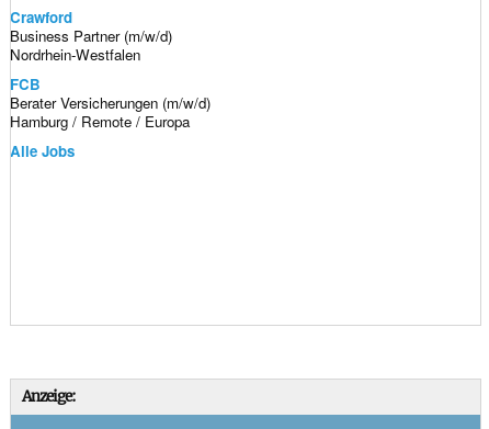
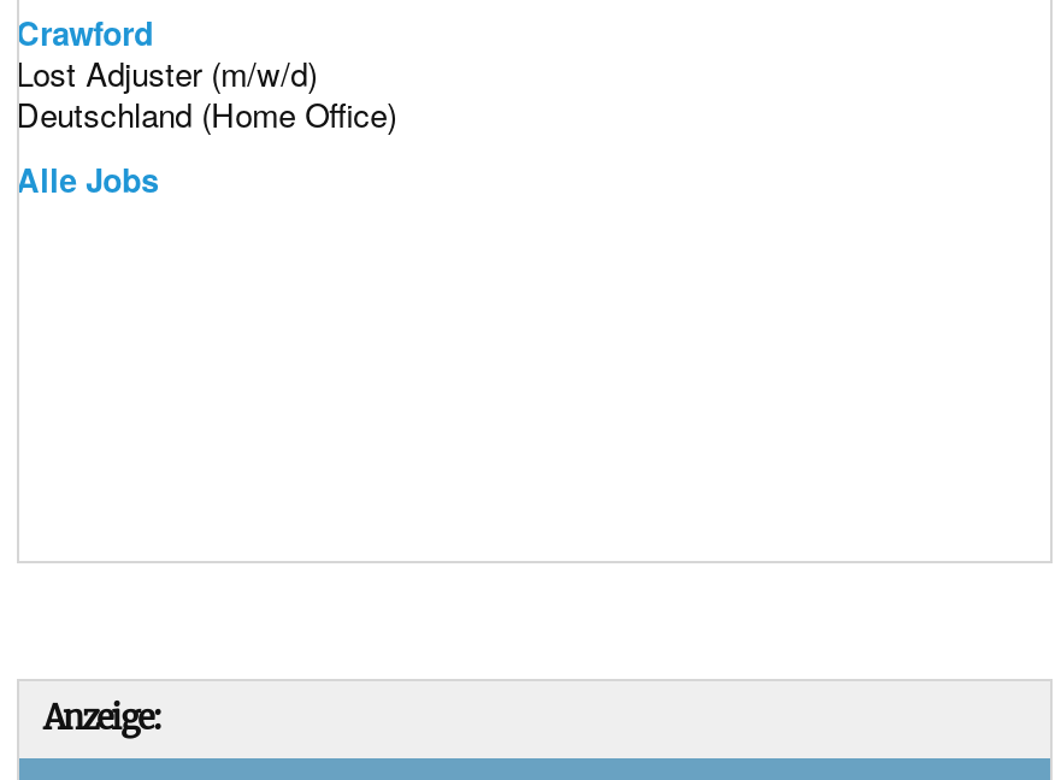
[9,26,210,132] Business Partner (m/w/d) | Nordrhein-Westfalen | FCB | Berater Versicherungen (m/w/d) | Hamburg / Remote / Europa -> [16,52,396,138] Lost Adjuster (m/w/d) | Deutschland (Home Office)

